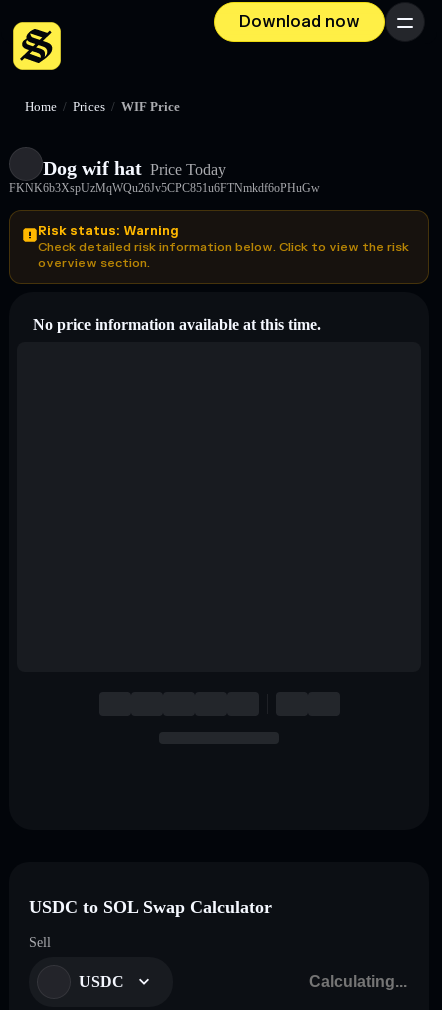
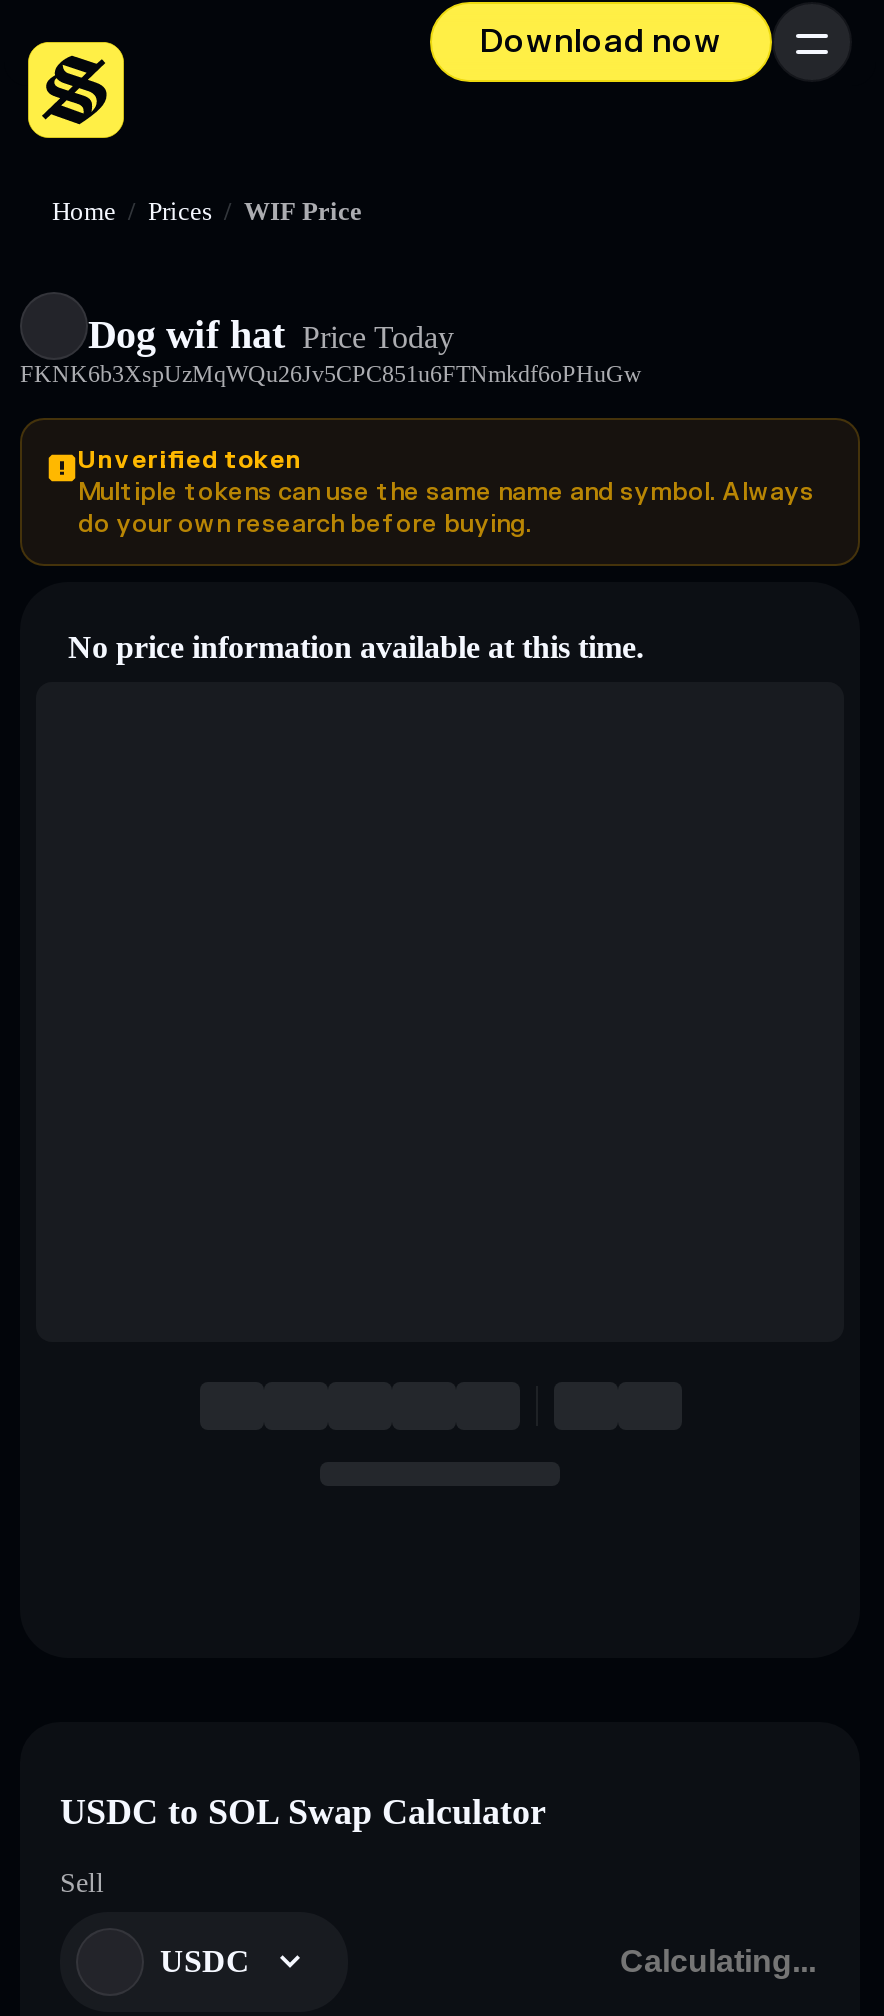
[38,223,409,271] Risk status: Warning | Check detailed risk information below. Click to view the risk | overview section. -> [78,444,814,540] Unverified token | Multiple tokens can use the same name and symbol. Always | do your own research before buying.

